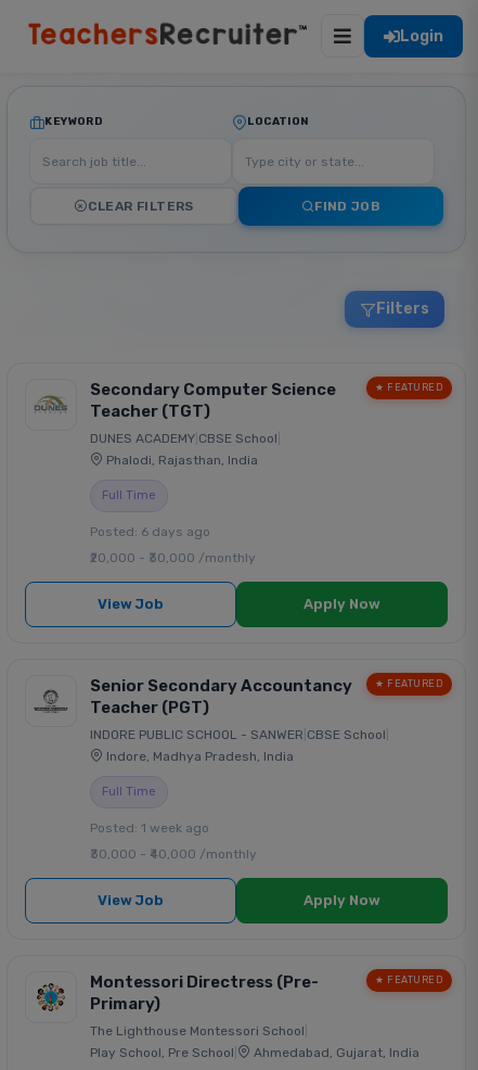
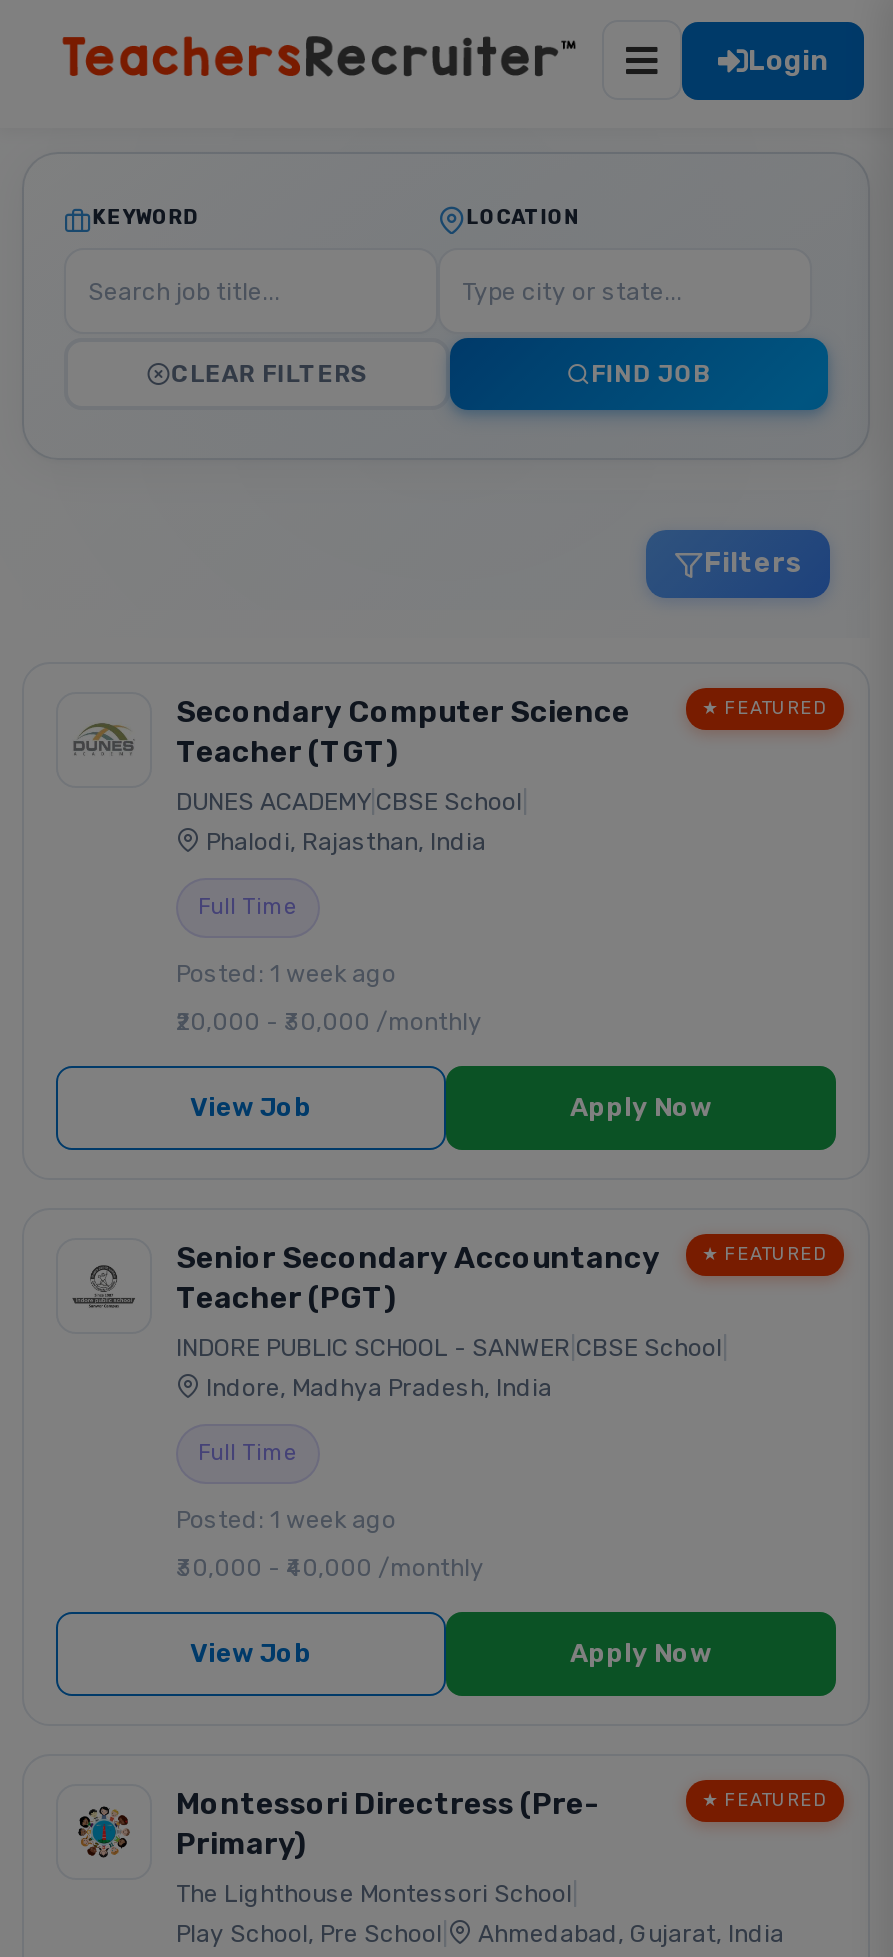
[90,524,210,539] Posted: 6 days ago -> [176,960,396,988] Posted: 1 week ago

